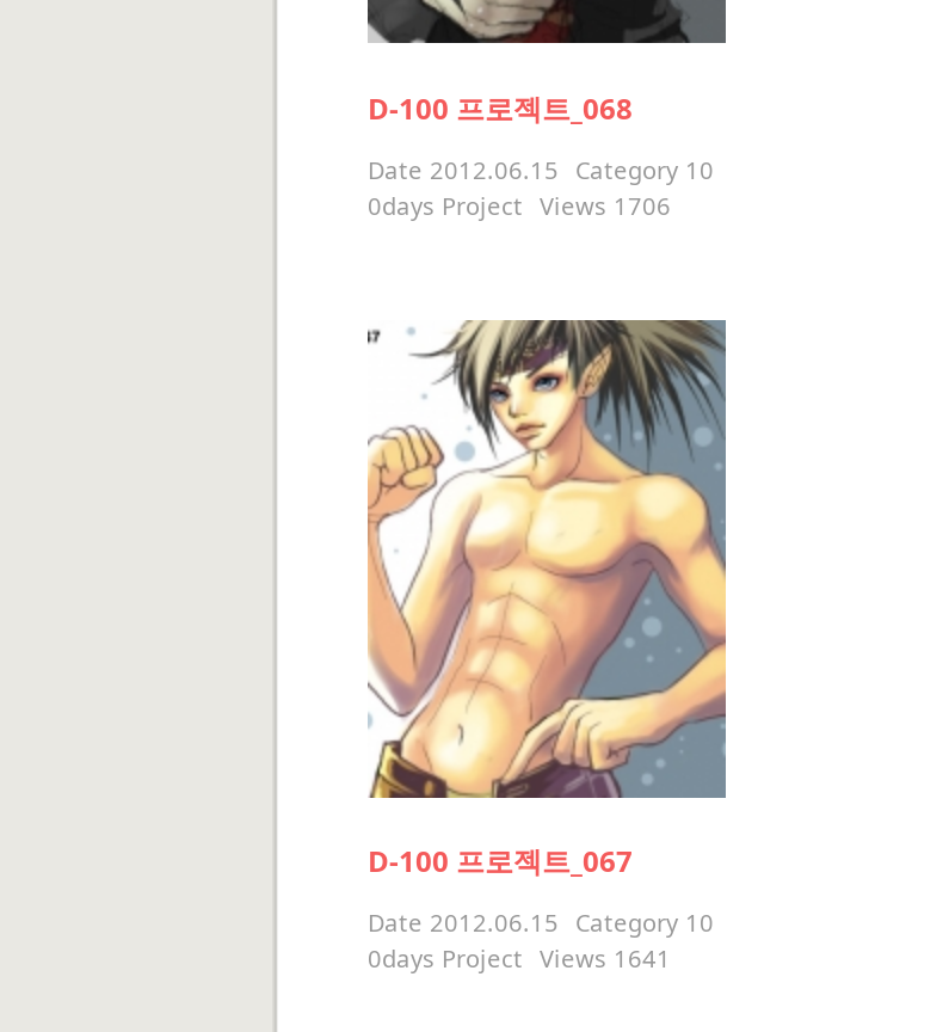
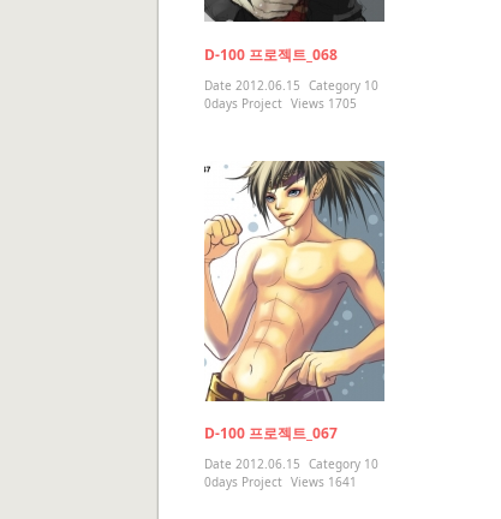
[368,188,671,221] 0days Project Views 1706 -> [204,95,357,111] 0days Project Views 1705

